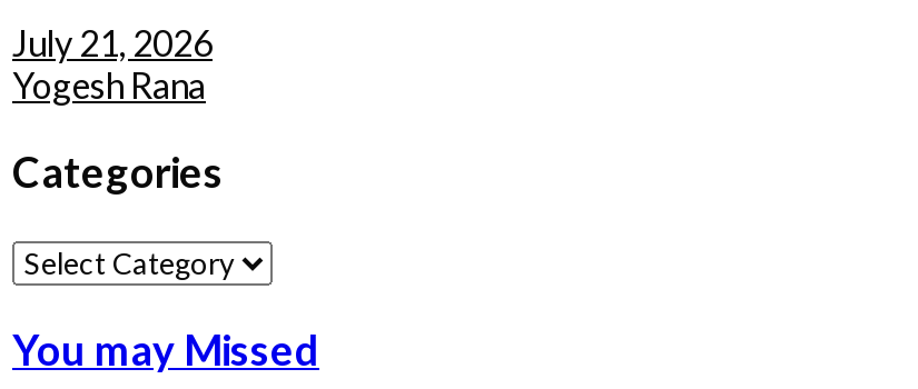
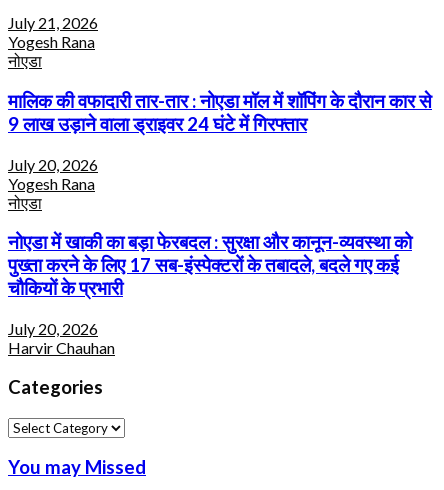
none -> [8,51,432,357] नोएडा | मालिक की वफादारी तार-तार : नोएडा मॉल में शॉपिंग के दौरान कार से | 9 लाख उड़ाने वाला ड्राइवर 24 घंटे में गिरफ्तार | July 20, 2026 | Yogesh Rana | नोएडा | नोएडा में खाकी का बड़ा फेरबदल : सुरक्षा और कानून-व्यवस्था को | पुख्ता करने के लिए 17 सब-इंस्पेक्टरों के तबादले, बदले गए कई | चौकियों के प्रभारी | July 20, 2026 | Harvir Chauhan

